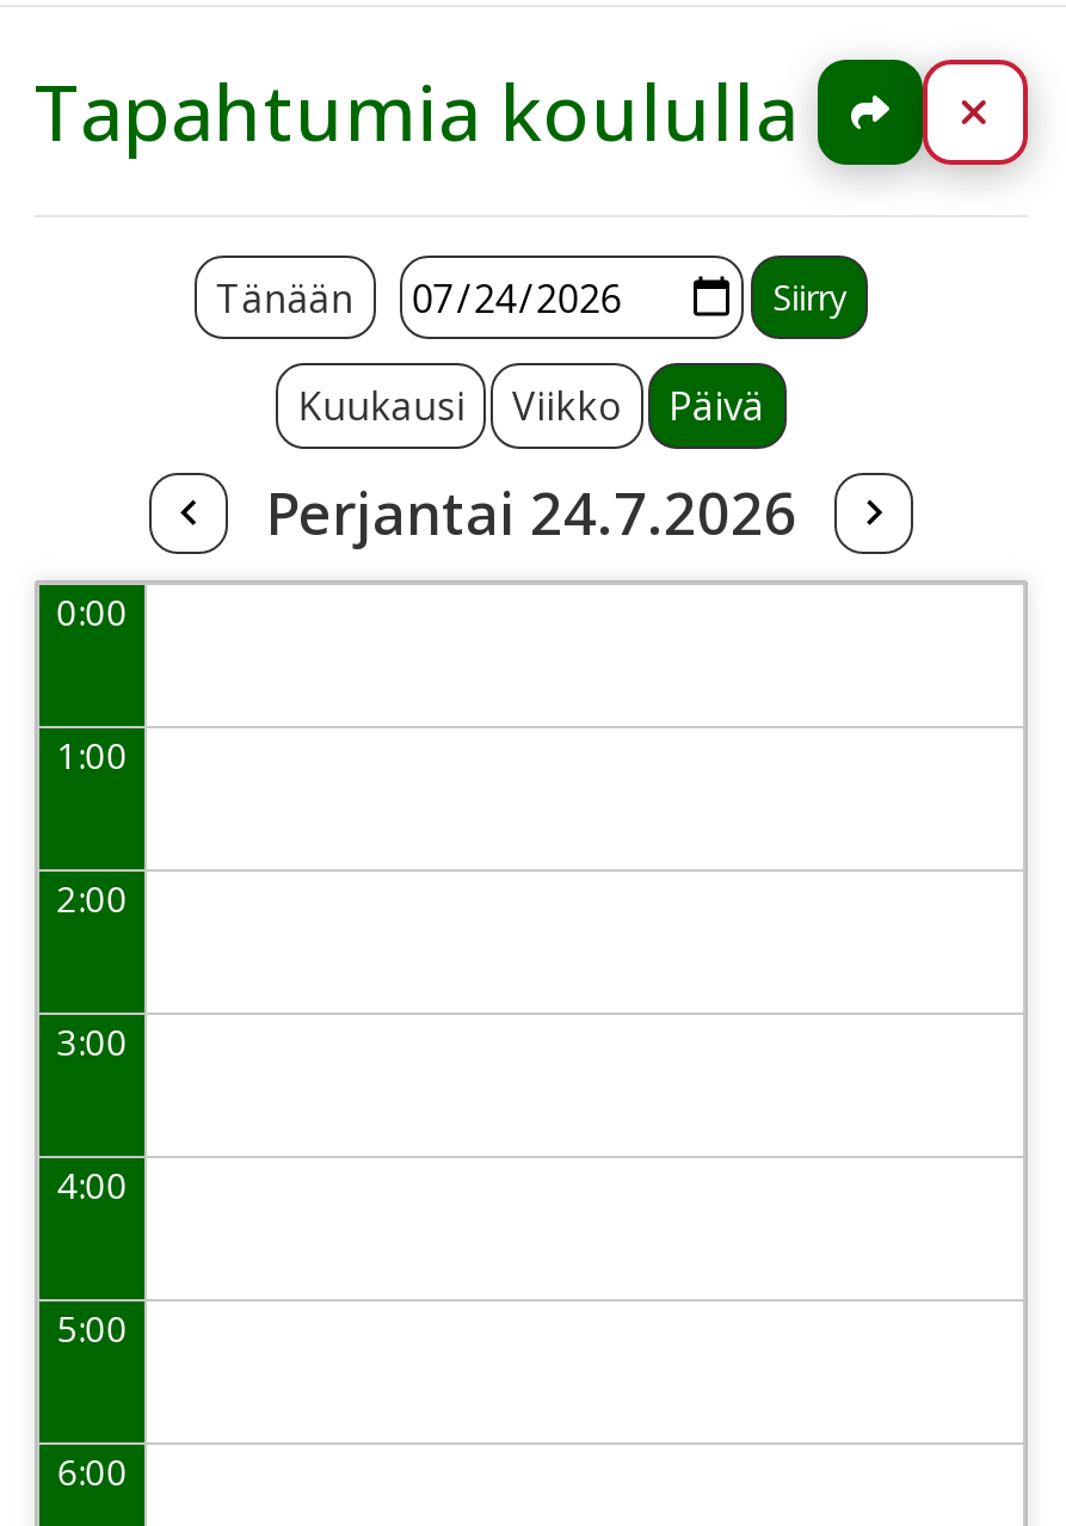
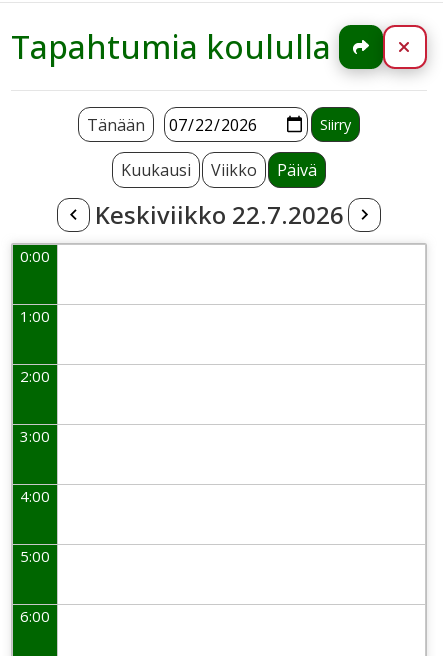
[265,473,797,552] Perjantai 24.7.2026 -> [94,198,343,231] Keskiviikko 22.7.2026

